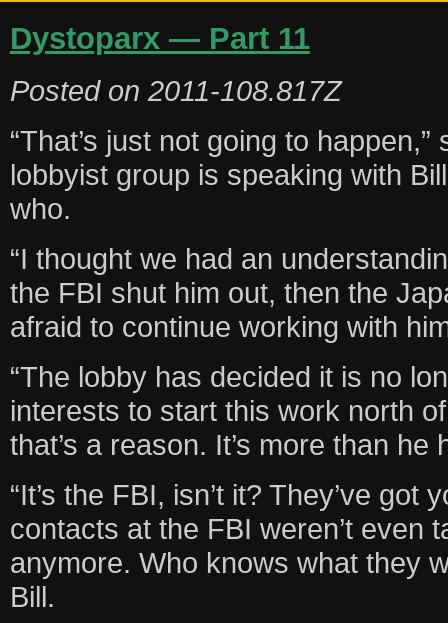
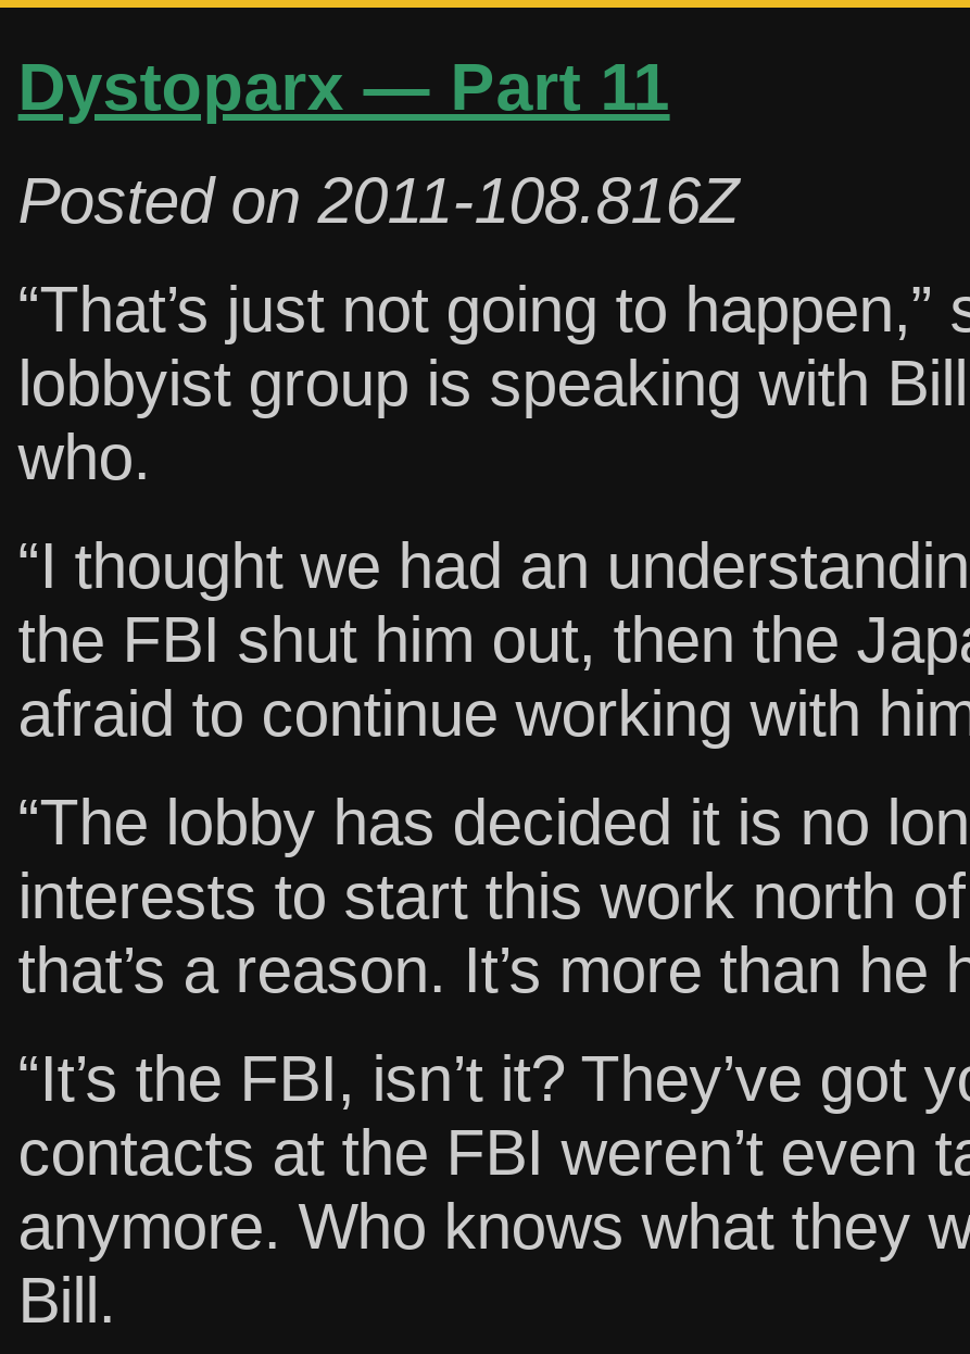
[10,74,342,107] Posted on 2011-108.817Z -> [18,165,739,237] Posted on 2011-108.816Z

